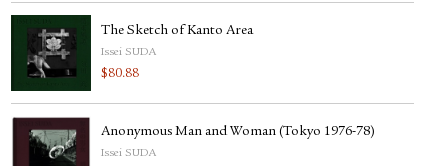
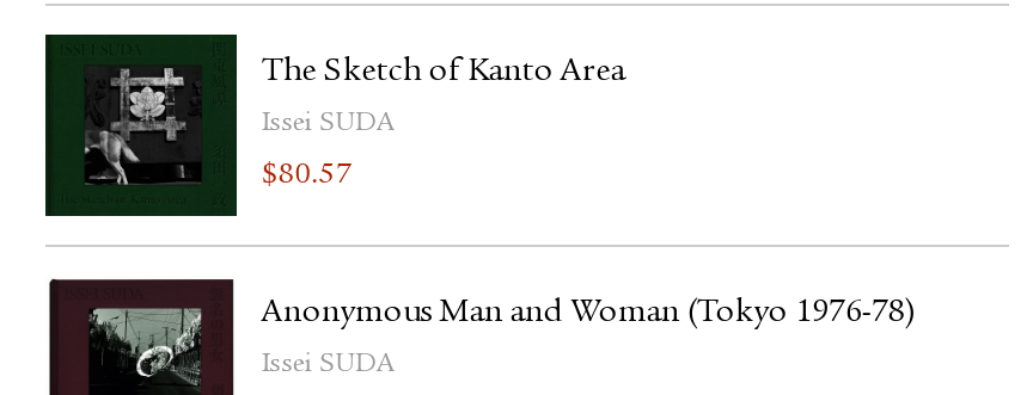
[101,68,139,81] $80.88 -> [262,162,352,193] $80.57

